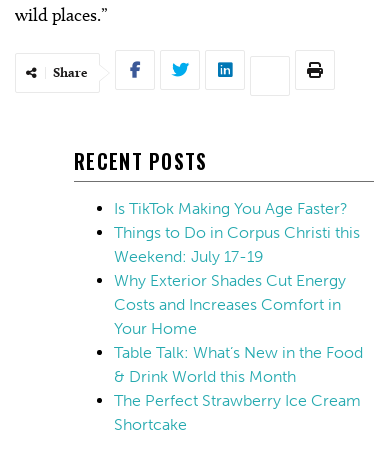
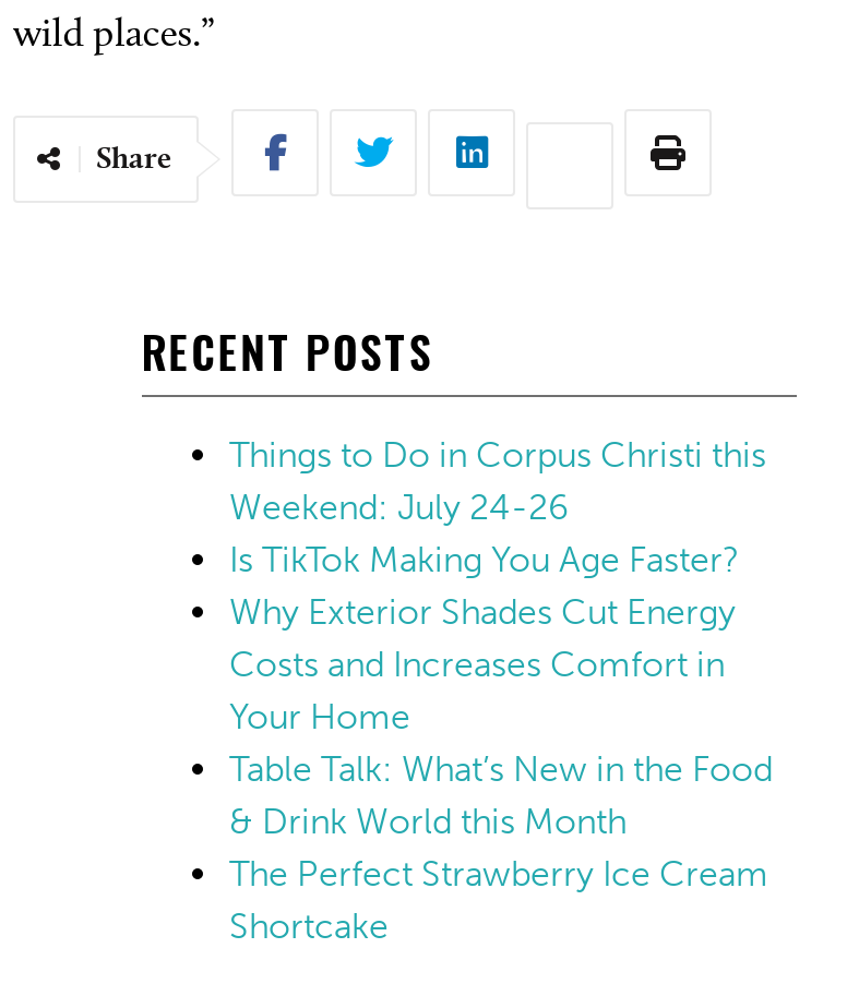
none -> [229,487,570,528] Weekend: July 24-26
moved [114,199,348,218] -> [229,539,740,580]: Is TikTok Making You Age Faster?
moved [114,223,360,242] -> [229,434,766,476]: Things to Do in Corpus Christi this
[114,247,264,266] Weekend: July 17-19 -> none

